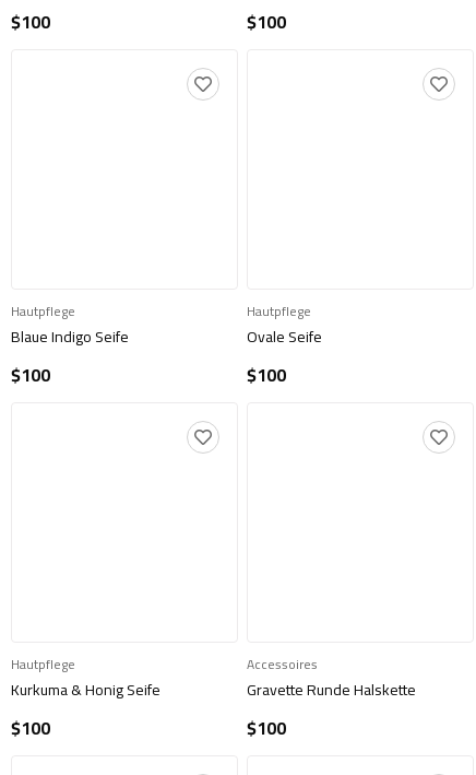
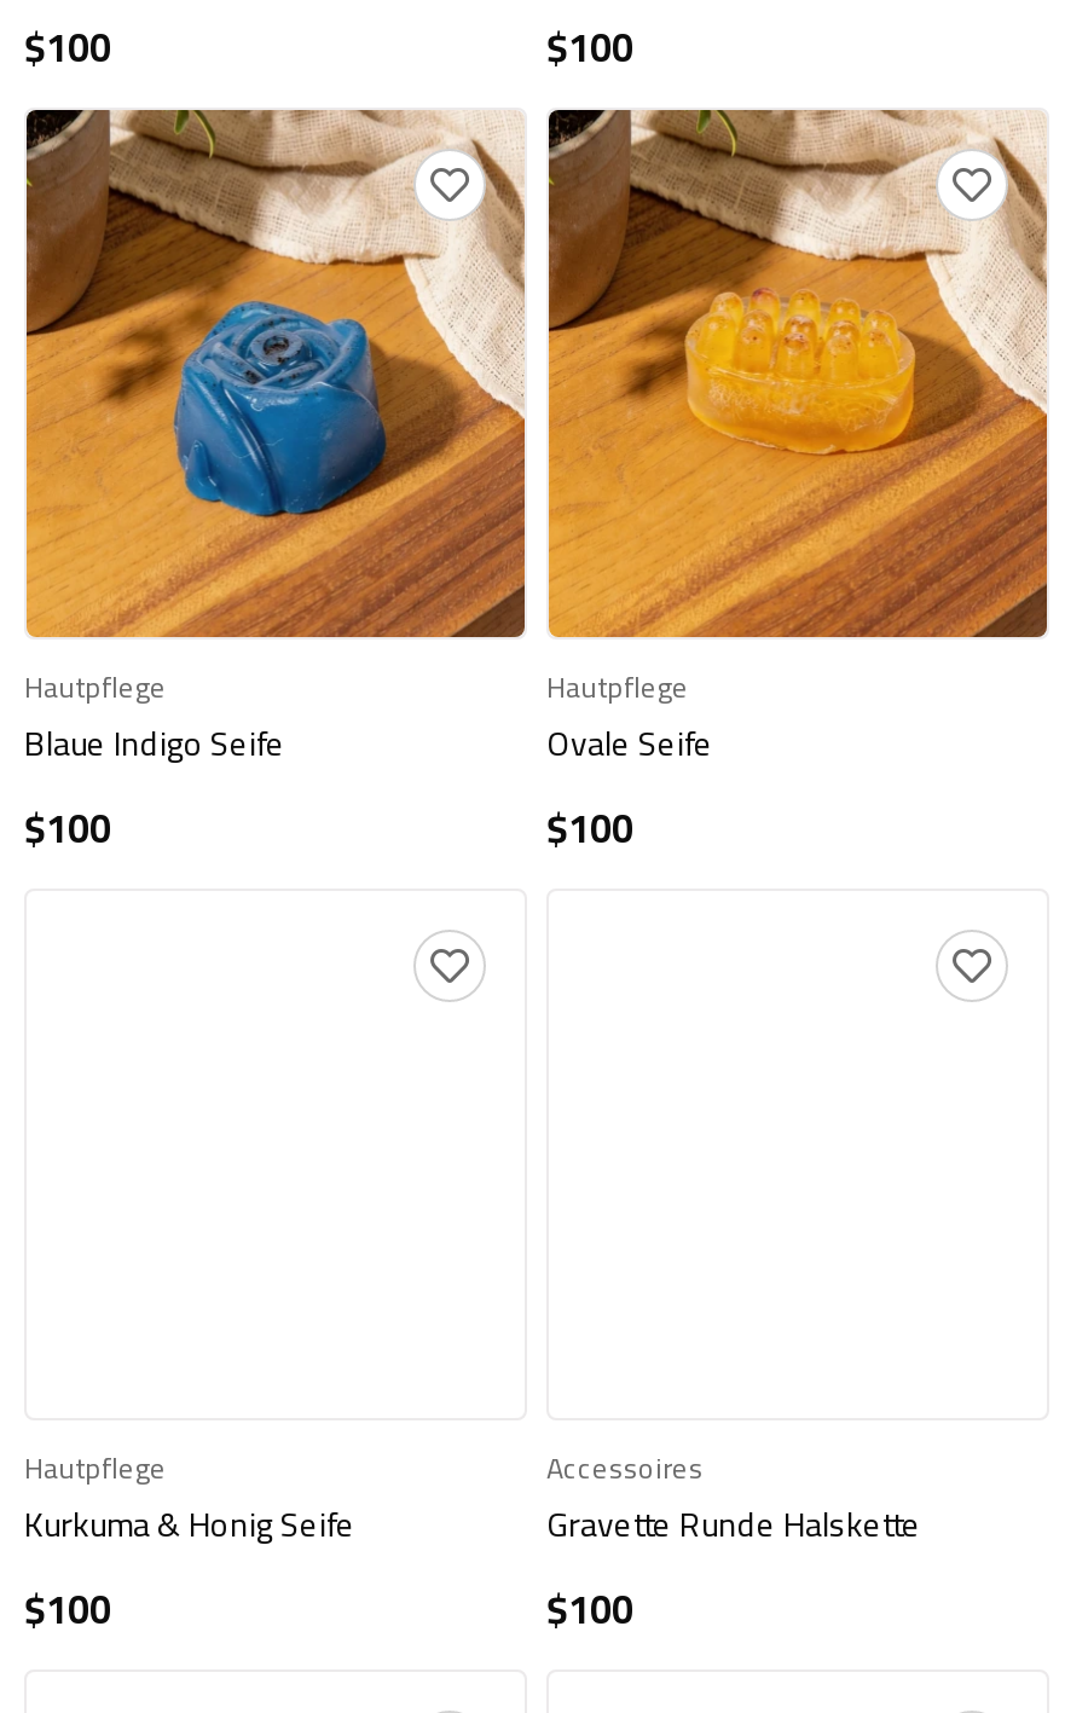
none -> [24,108,527,640] [image]
none -> [546,108,1049,640] [image]

